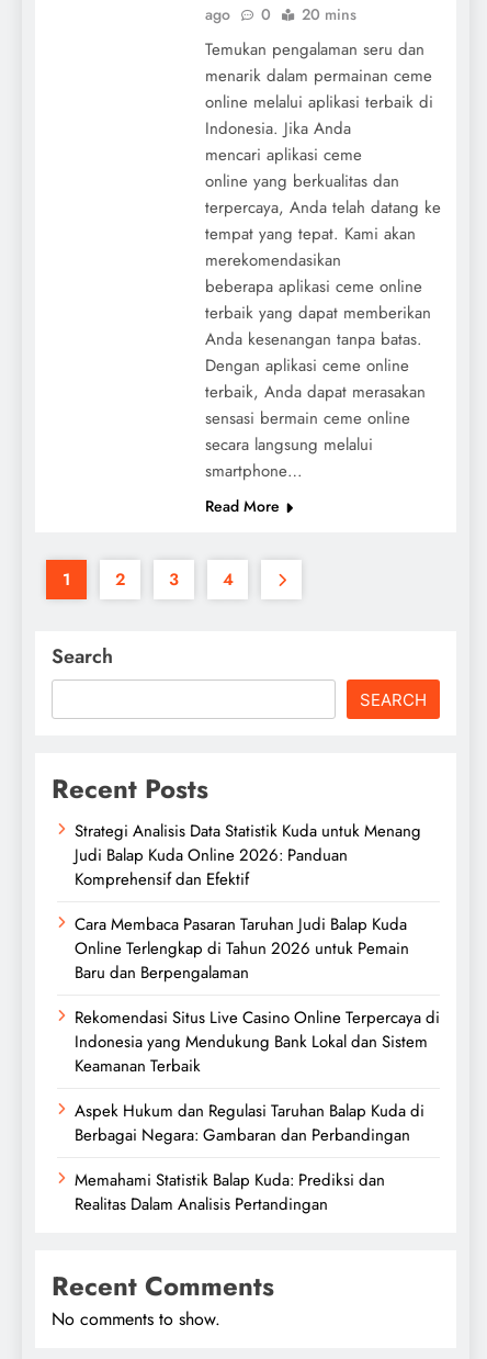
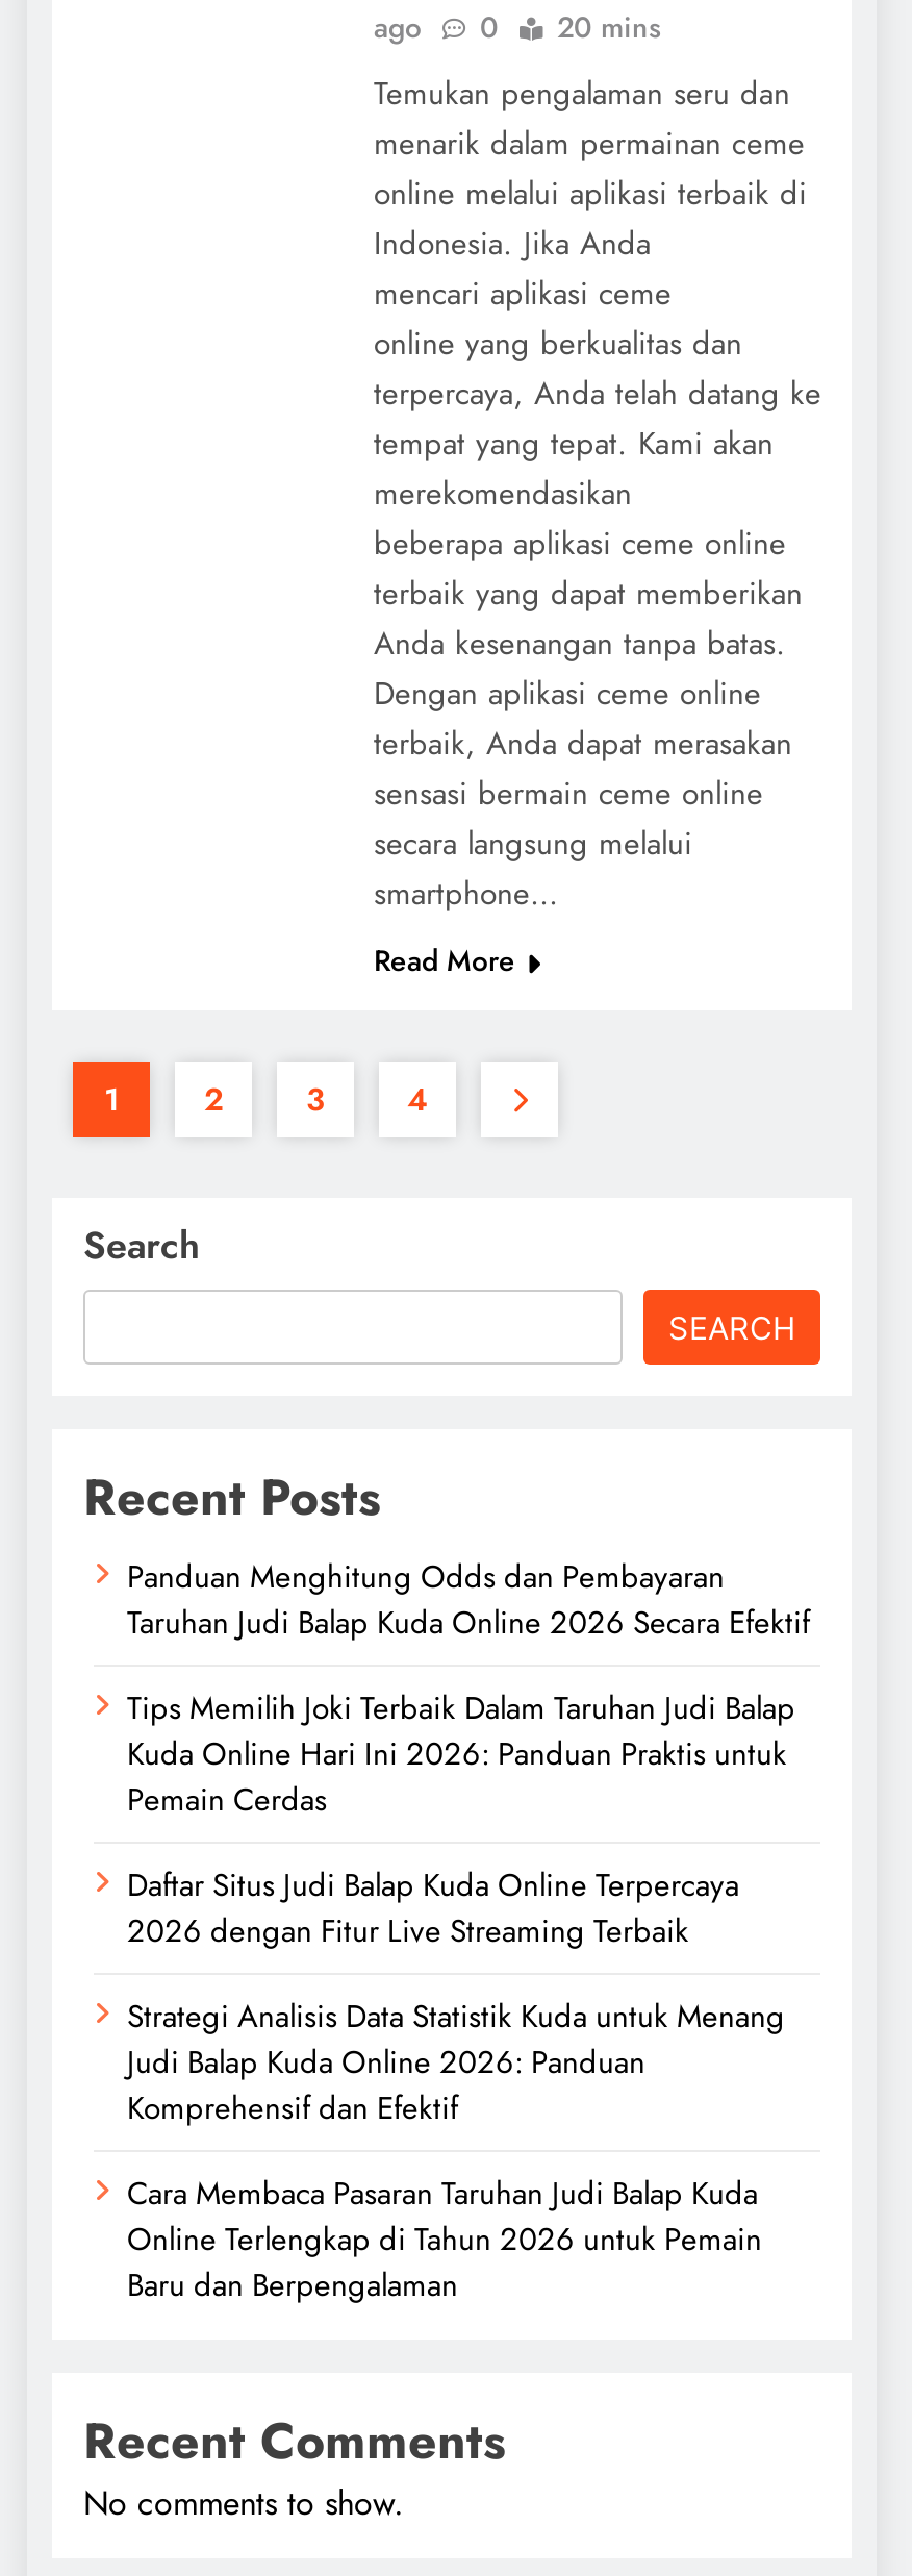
none -> [127,1554,810,1954] Panduan Menghitung Odds dan Pembayaran | Taruhan Judi Balap Kuda Online 2026 Secara Efektif | Tips Memilih Joki Terbaik Dalam Taruhan Judi Balap | Kuda Online Hari Ini 2026: Panduan Praktis untuk | Pemain Cerdas | Daftar Situs Judi Balap Kuda Online Terpercaya | 2026 dengan Fitur Live Streaming Terbaik
moved [75,819,421,985] -> [127,1994,785,2308]: Strategi Analisis Data Statistik Kuda untuk Menang | Judi Balap Kuda Online 2026: Panduan | Komprehensif dan Efektif | Cara Membaca Pasaran Taruhan Judi Balap Kuda | Online Terlengkap di Tahun 2026 untuk Pemain | Baru dan Berpengalaman
[75,1005,440,1216] Rekomendasi Situs Live Casino Online Terpercaya di | Indonesia yang Mendukung Bank Lokal dan Sistem | Keamanan Terbaik | Aspek Hukum dan Regulasi Taruhan Balap Kuda di | Berbagai Negara: Gambaran dan Perbandingan | Memahami Statistik Balap Kuda: Prediksi dan | Realitas Dalam Analisis Pertandingan -> none

